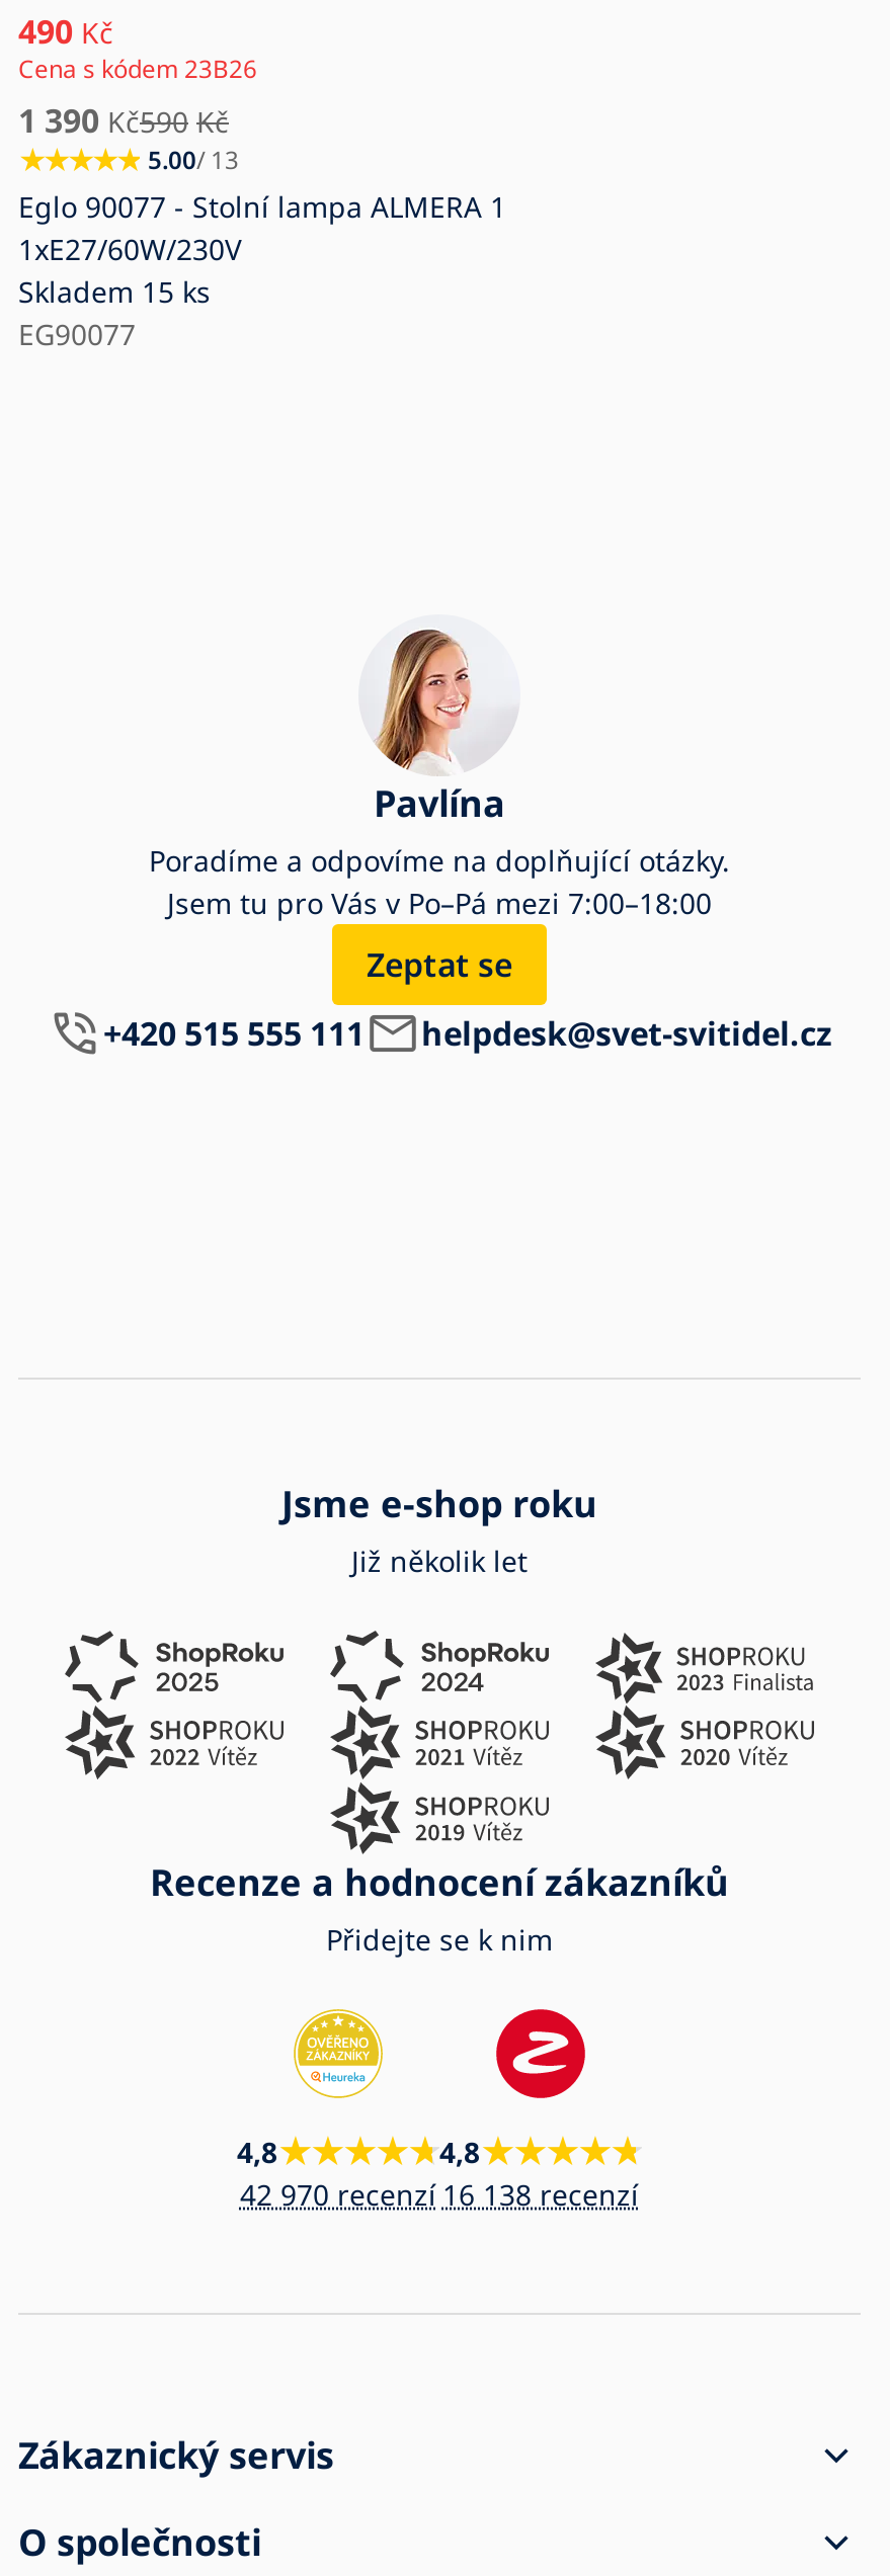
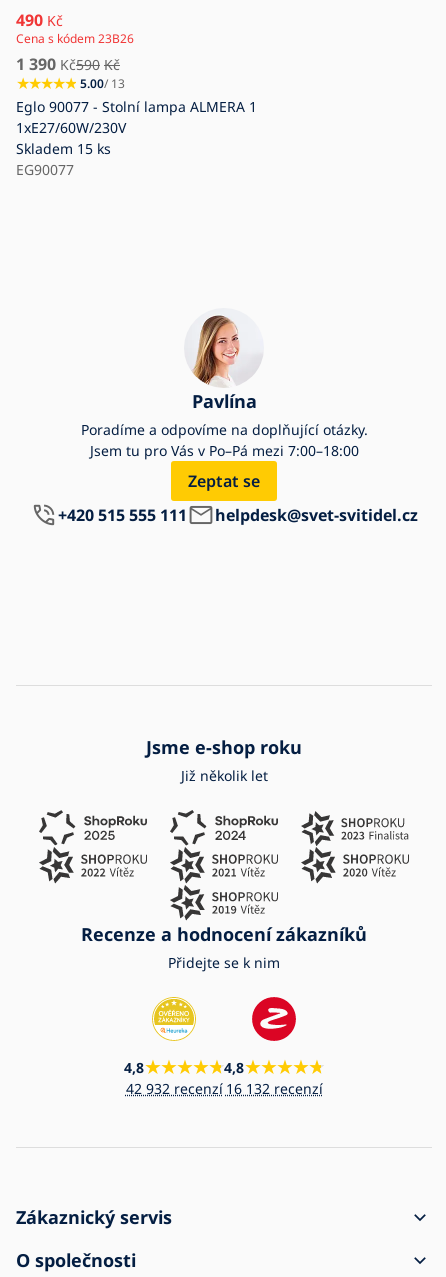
[240,2175,436,2214] 42 970 recenzí -> [125,1079,222,1098] 42 932 recenzí
[442,2175,639,2214] 16 138 recenzí -> [225,1079,322,1098] 16 132 recenzí

